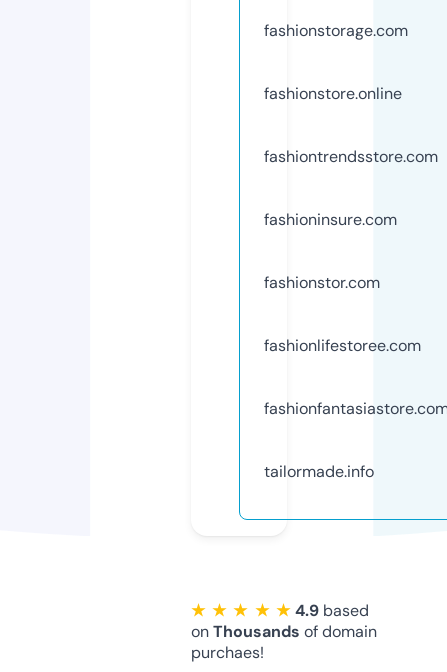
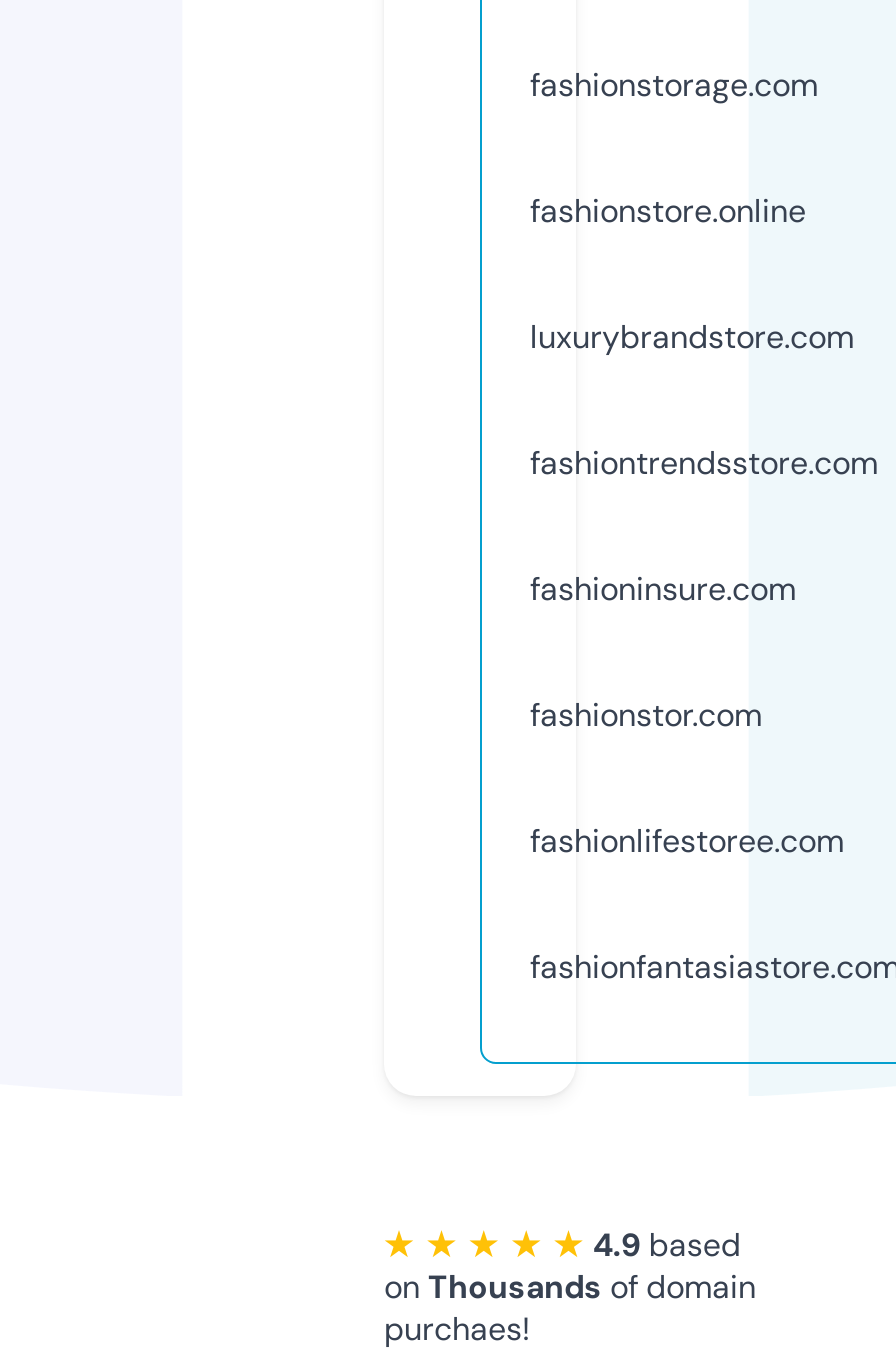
none -> [530,316,854,358] luxurybrandstore.com
moved [264,146,438,356] -> [530,442,878,862]: fashiontrendsstore.com | fashioninsure.com | fashionstor.com | fashionlifestoree.com
[264,461,374,482] tailormade.info -> none

